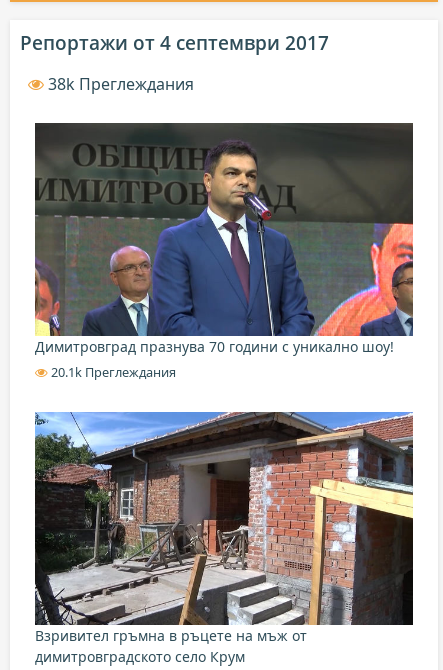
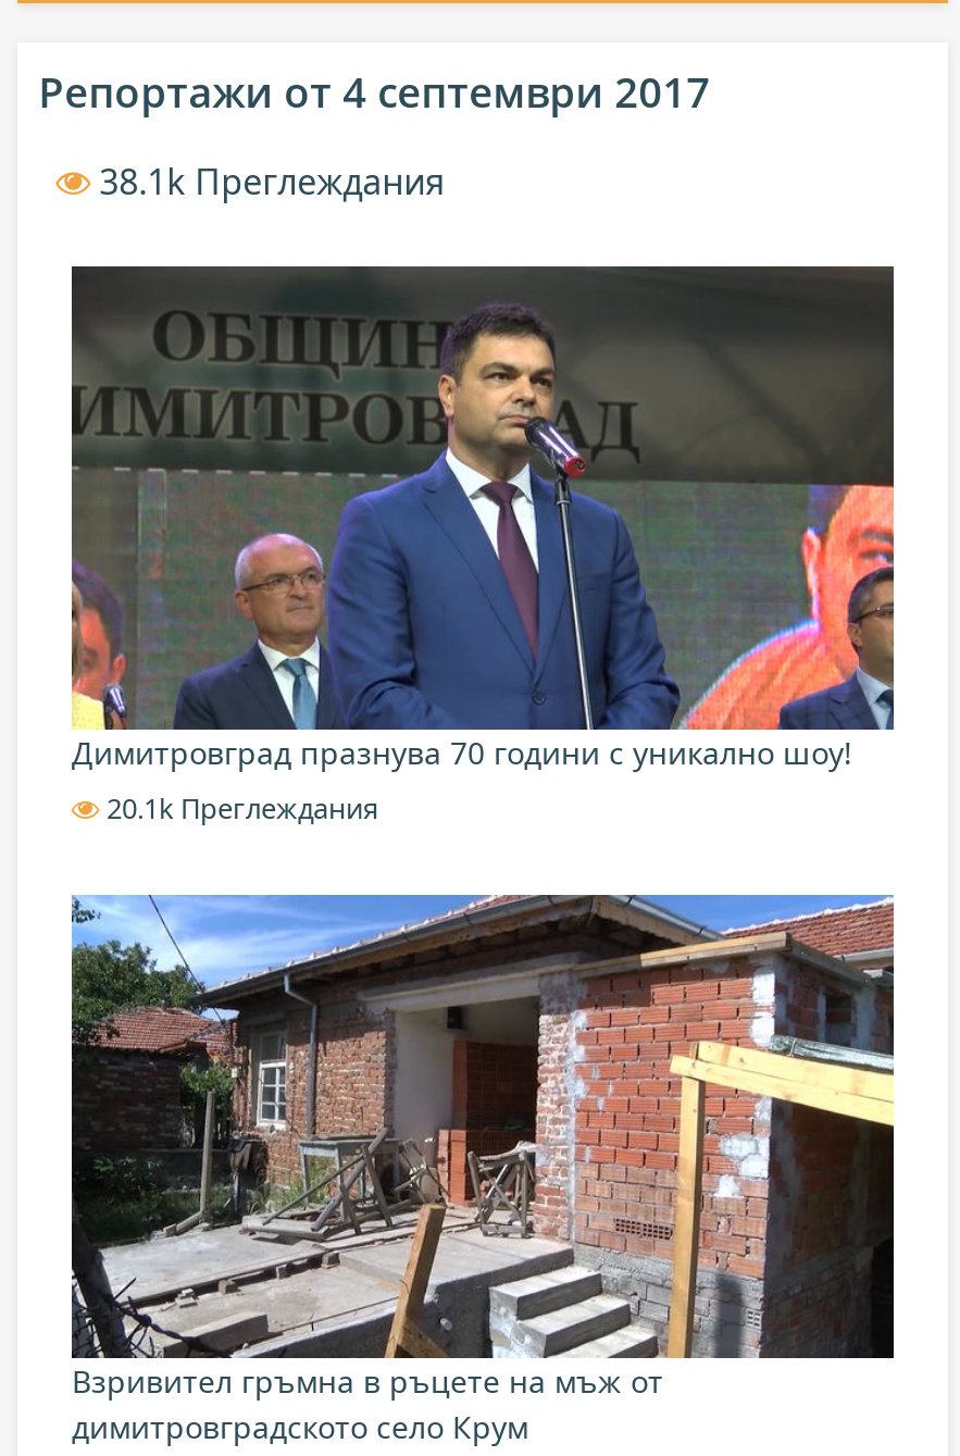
[44,72,194,94] 38k Преглеждания -> [90,157,445,204] 38.1k Преглеждания

